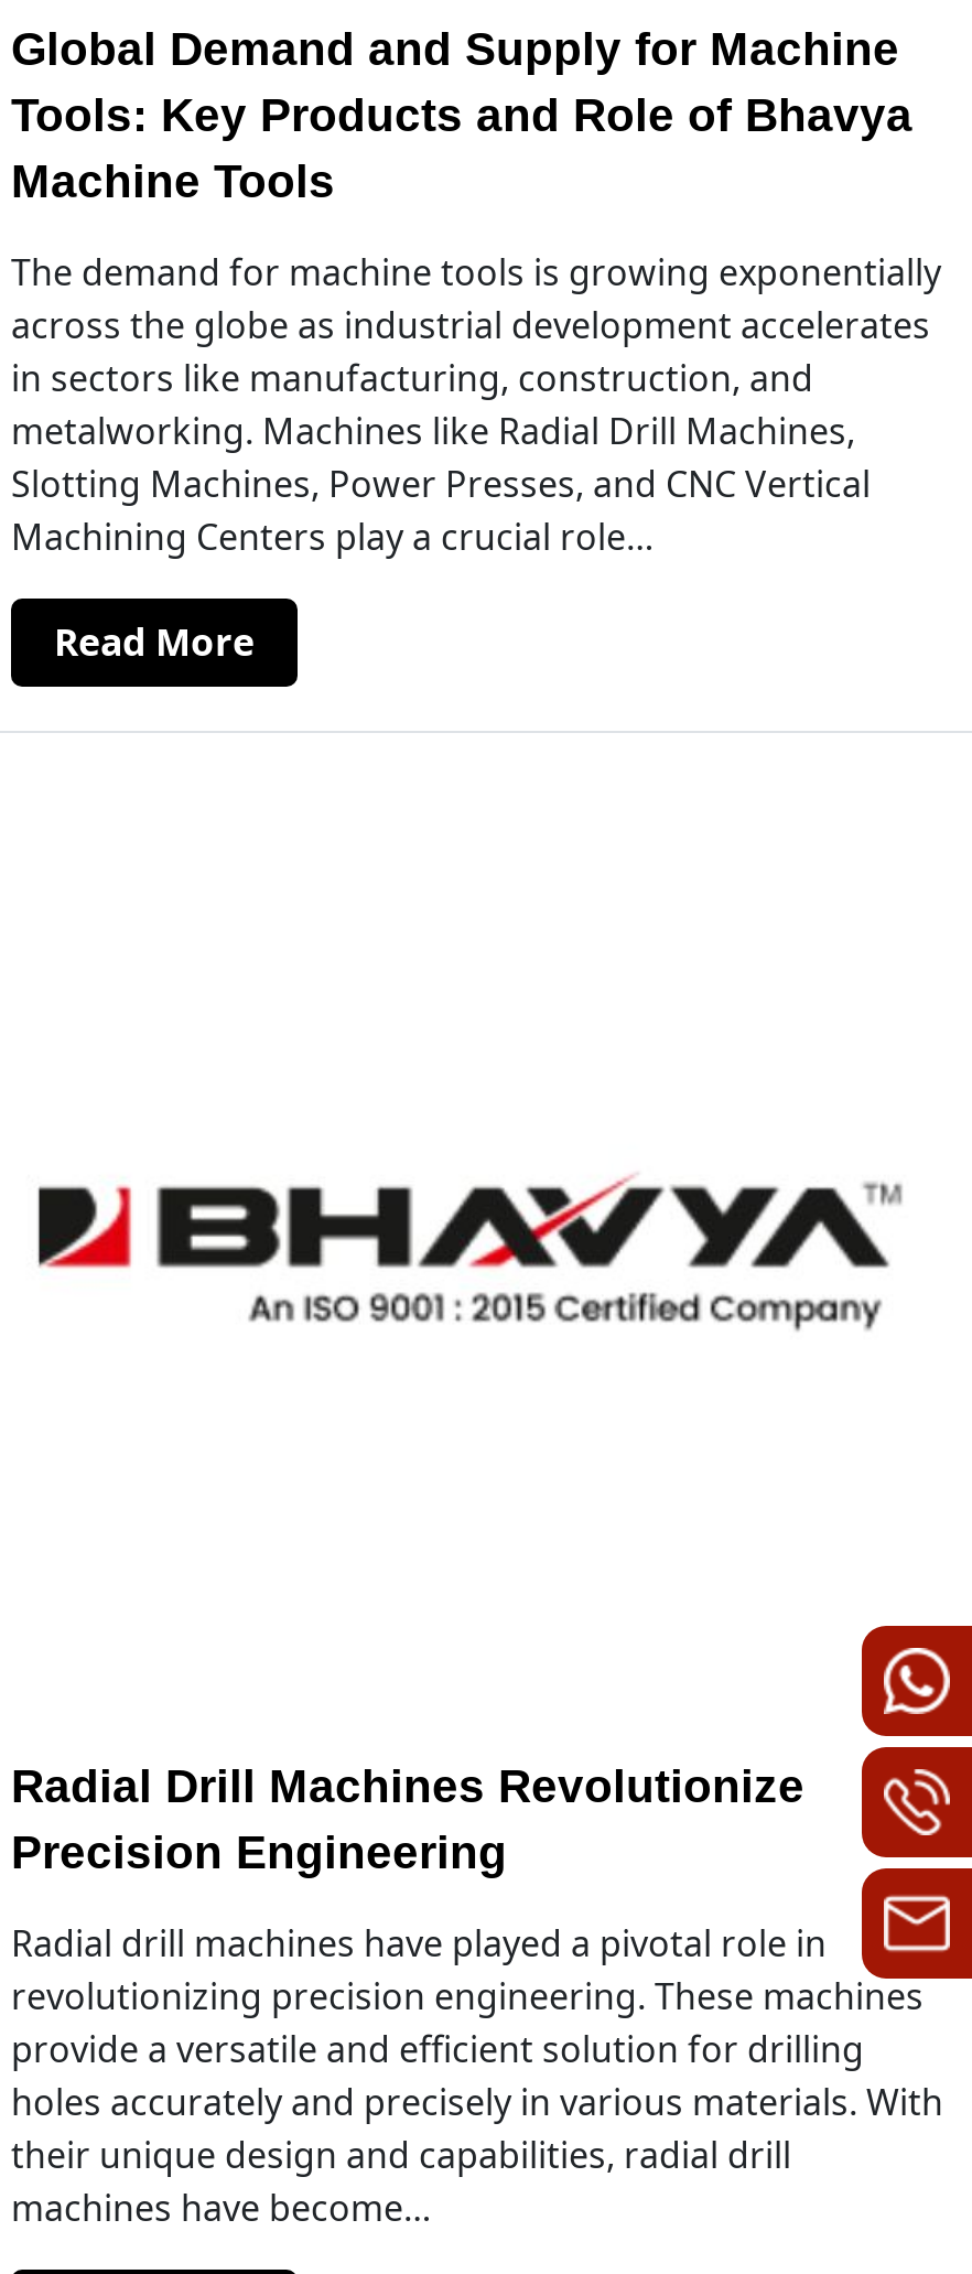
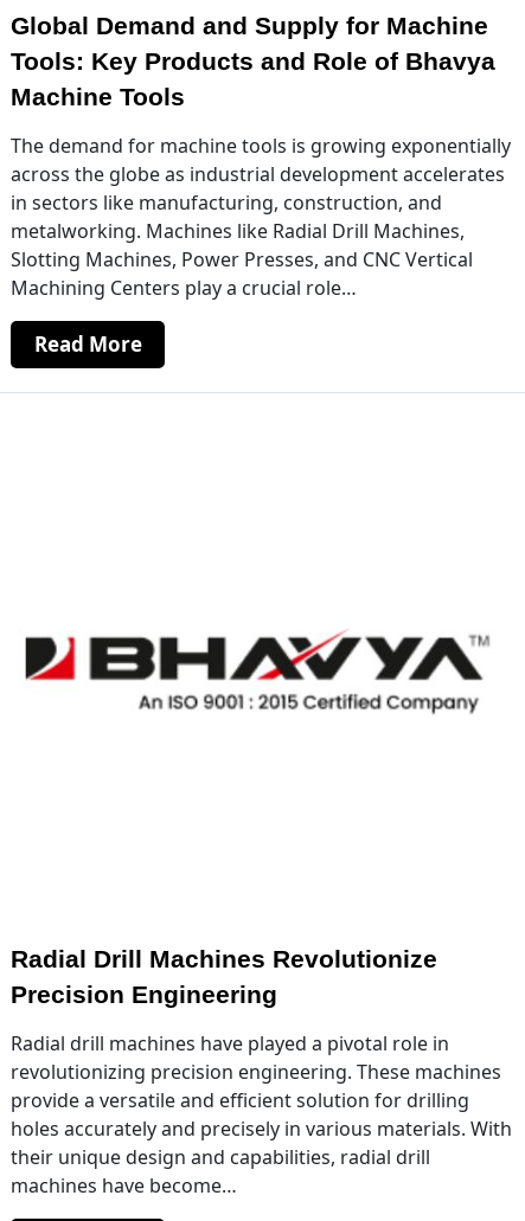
[860,1624,965,1981] [image] -> none

